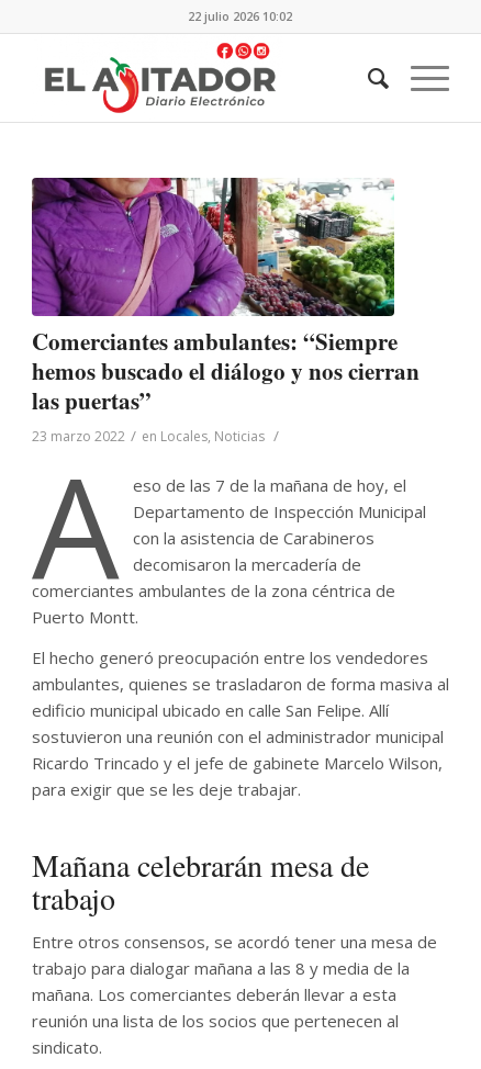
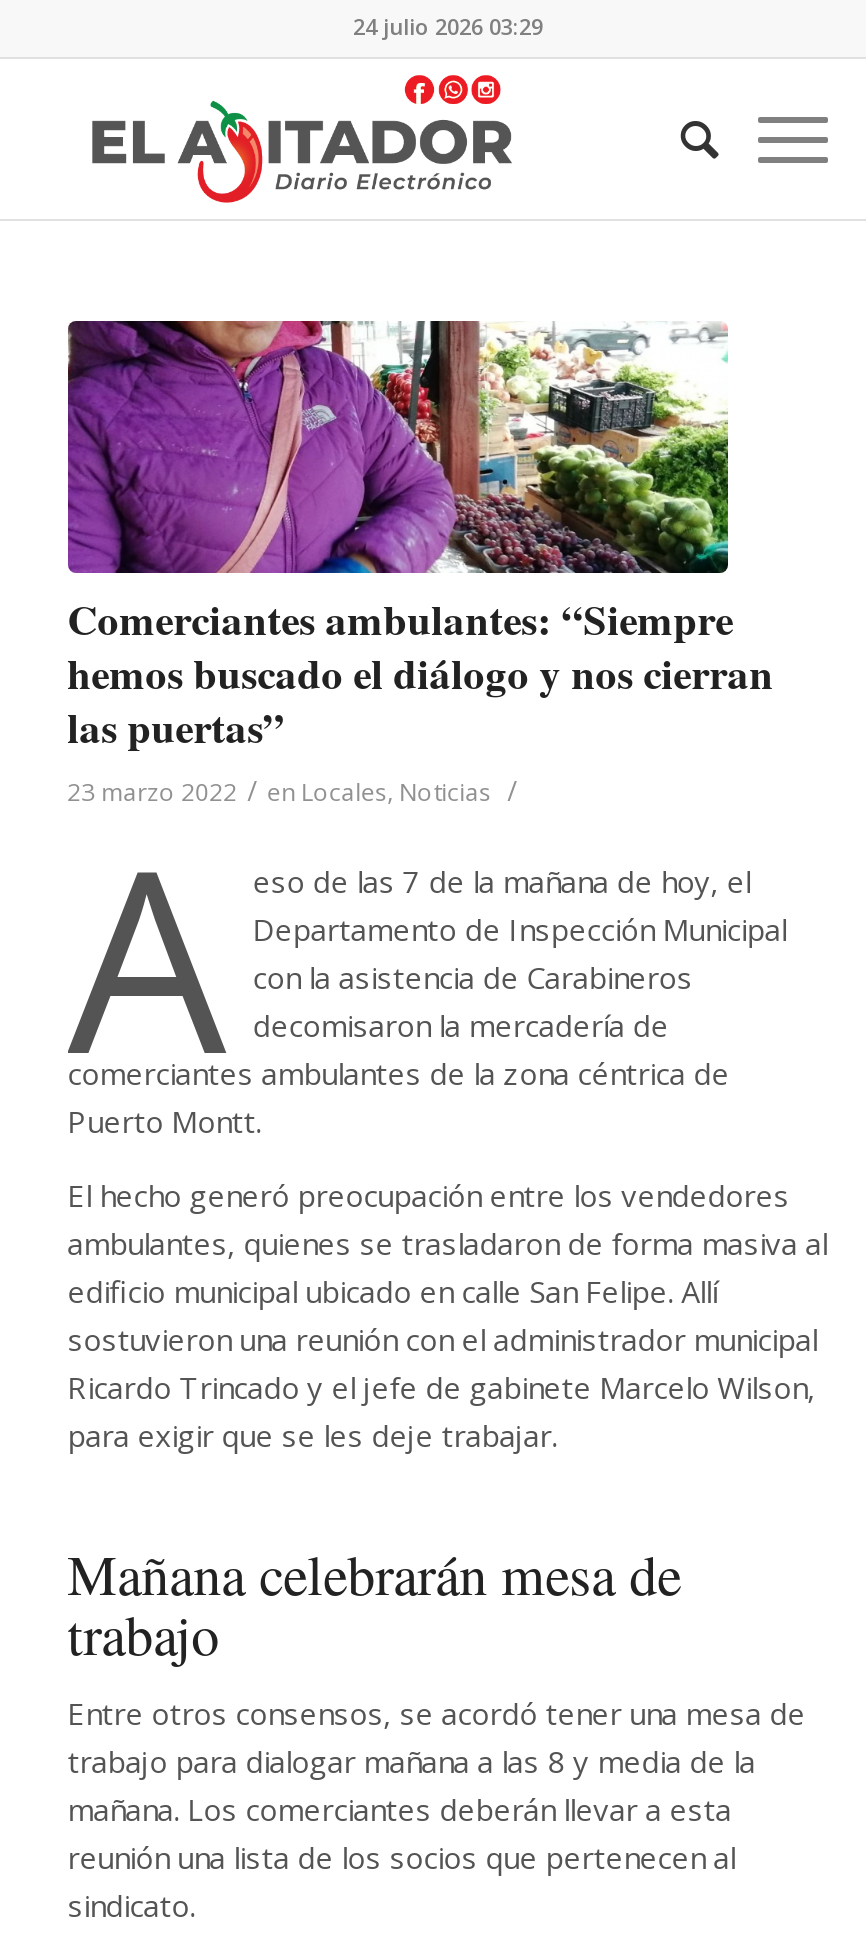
[188,8,293,24] 22 julio 2026 10:02 -> [353,11,543,41] 24 julio 2026 03:29

